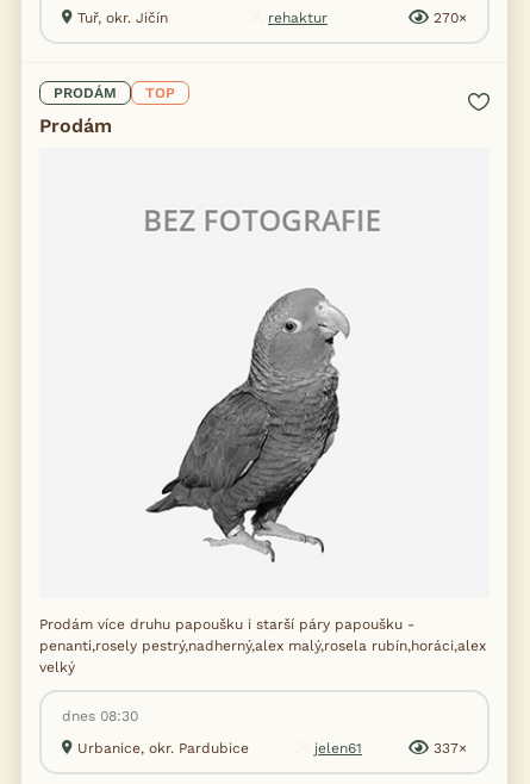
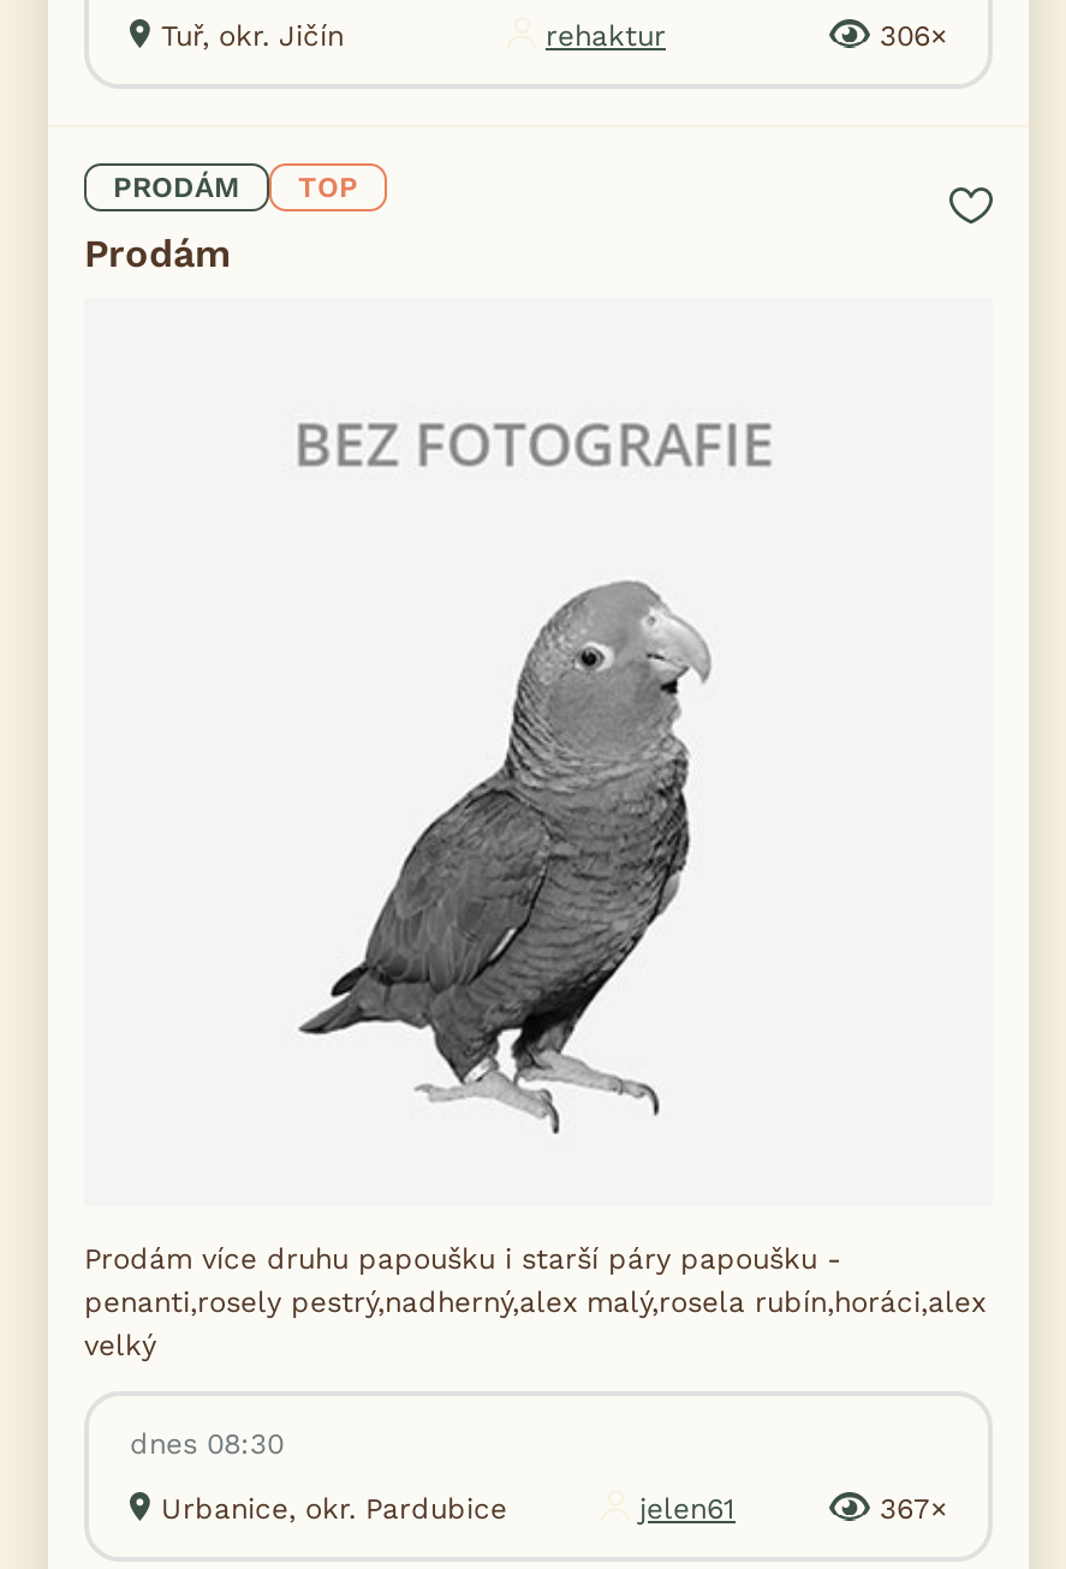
[429,10,467,26] 270× -> [870,19,947,53] 306×
[429,740,467,757] 337× -> [870,1492,947,1526] 367×

